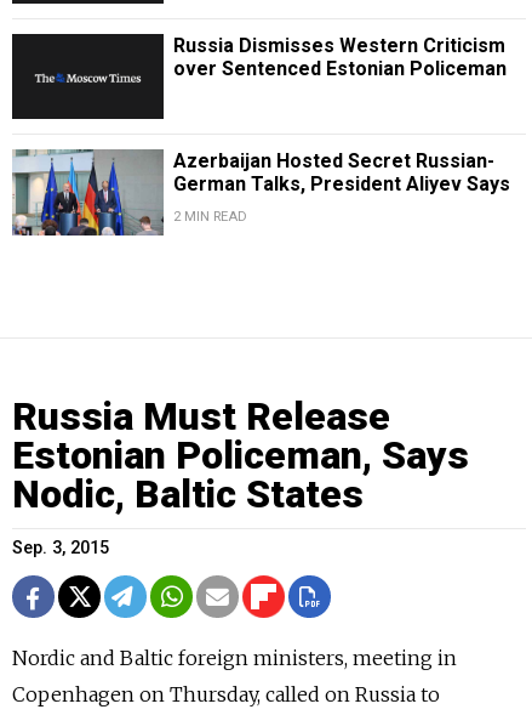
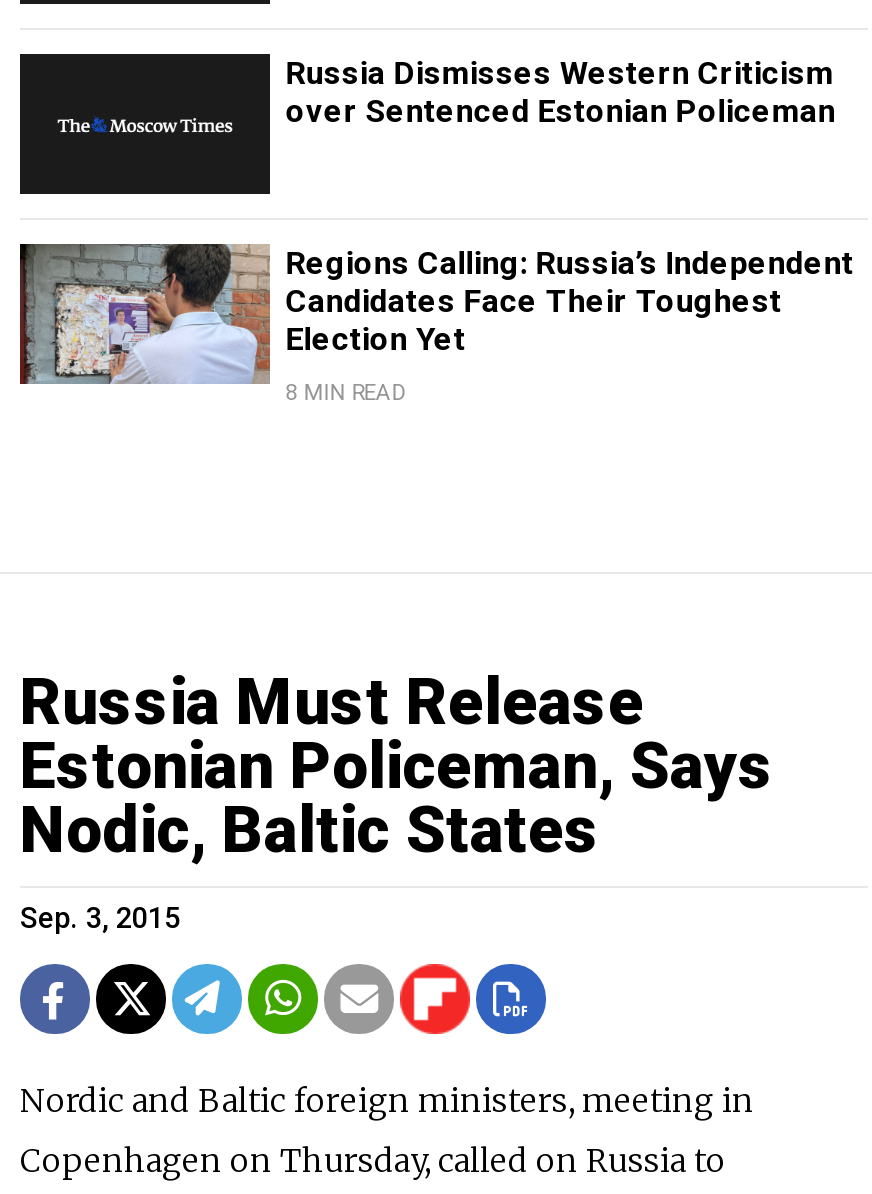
[11,149,510,237] [image] | Azerbaijan Hosted Secret Russian- | German Talks, President Aliyev Says -> [18,244,854,386] [image] | Regions Calling: Russia’s Independent | Candidates Face Their Toughest | Election Yet
[173,209,247,225] 2 MIN READ -> [286,381,408,407] 8 MIN READ

